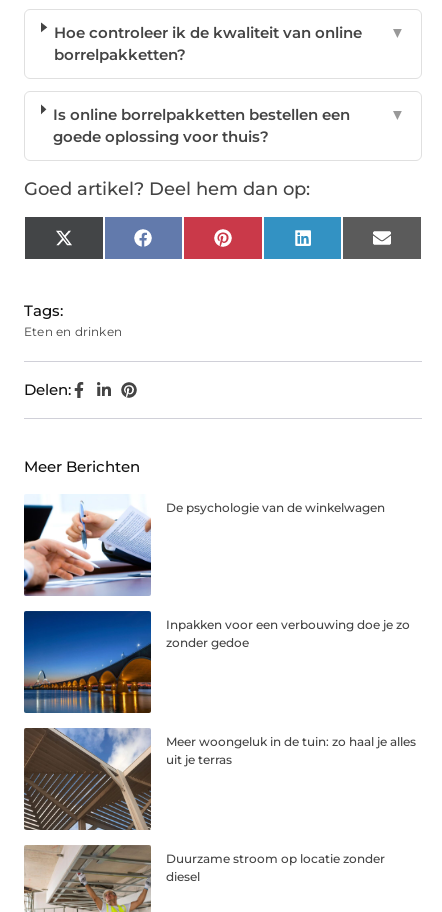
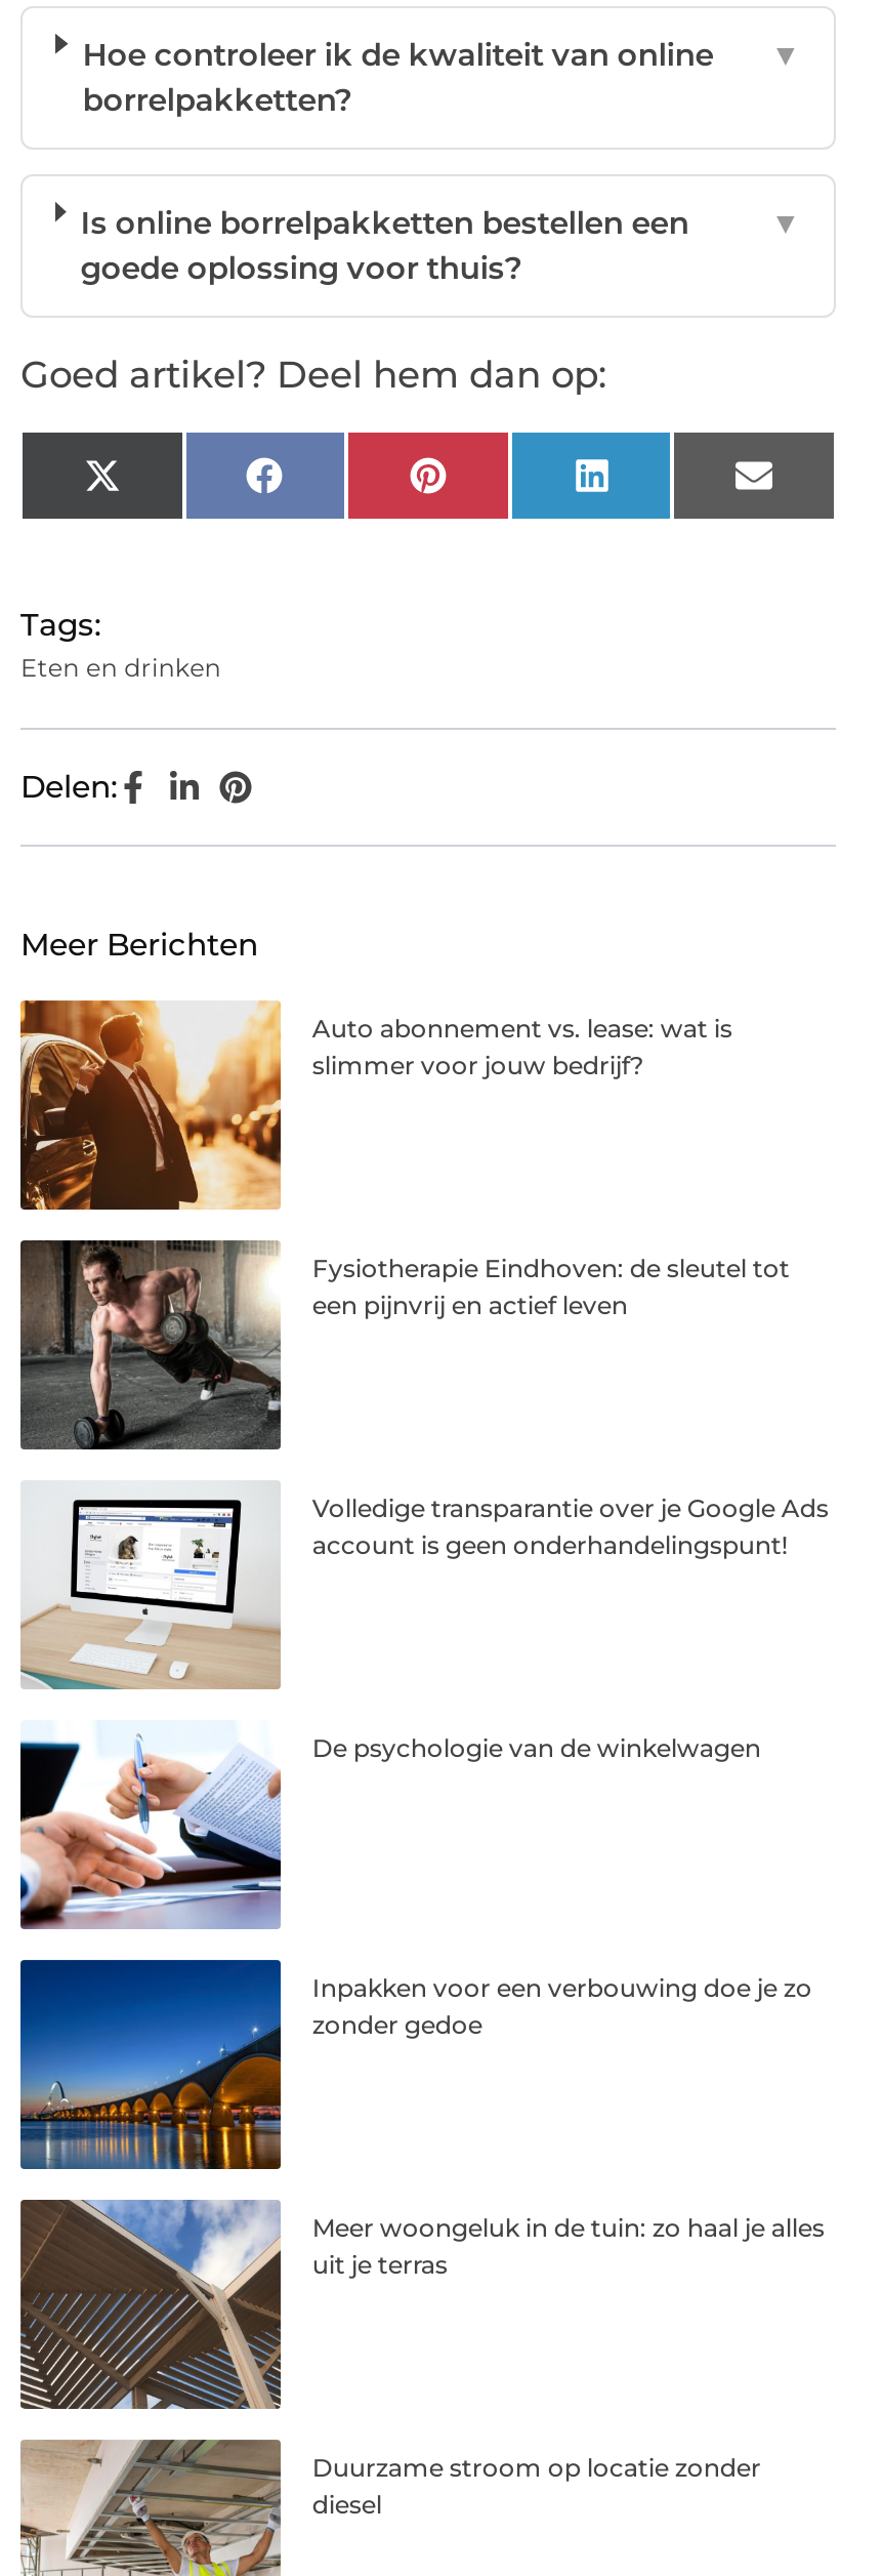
none -> [18,998,732,1212] [image] | Auto abonnement vs. lease: wat is | slimmer voor jouw bedrijf?
none -> [18,1238,790,1451] [image] | Fysiotherapie Eindhoven: de sleutel tot | een pijnvrij en actief leven
none -> [20,1484,829,1691] [image] | Volledige transparantie over je Google Ads | account is geen onderhandelingspunt!

